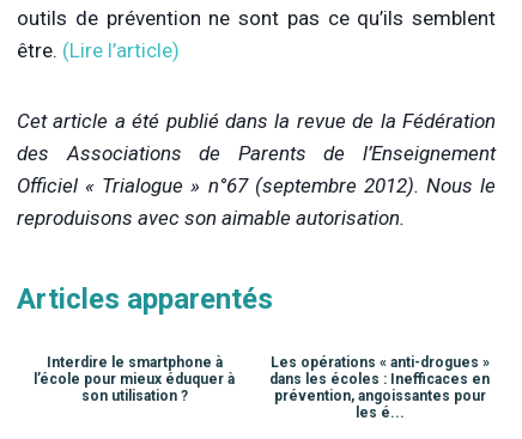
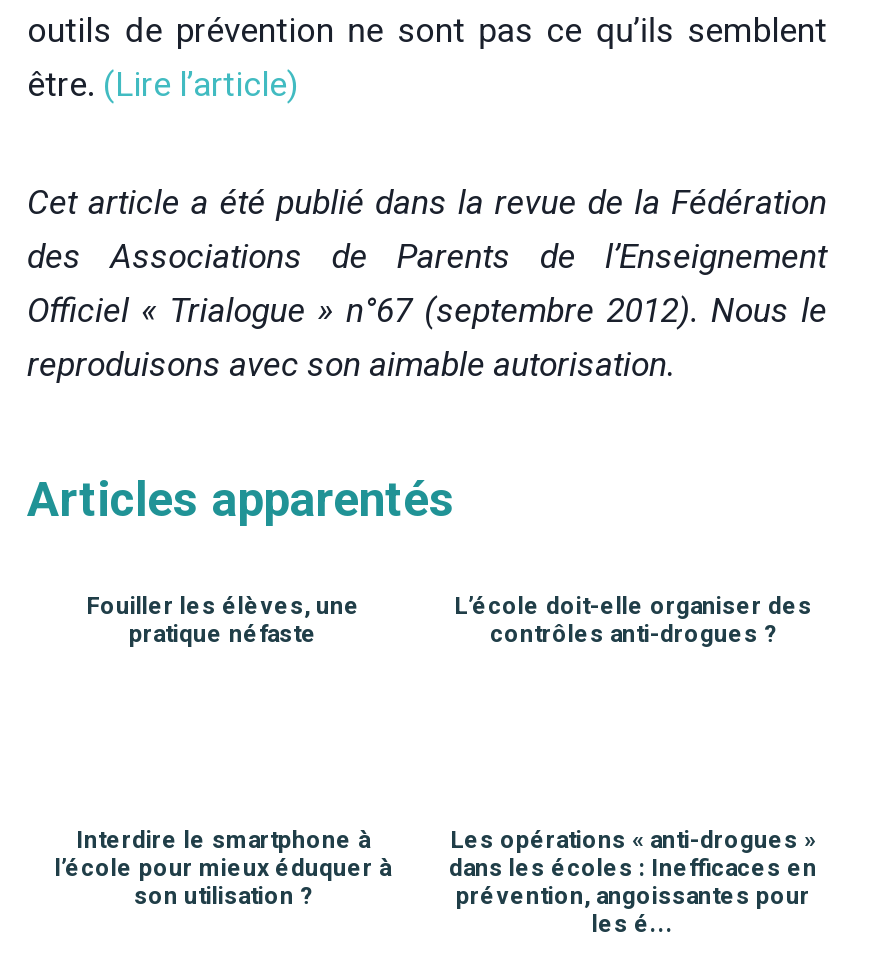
none -> [86,591,360,647] Fouiller les élèves, une | pratique néfaste
none -> [454,591,812,647] L’école doit-elle organiser des | contrôles anti-drogues ?

